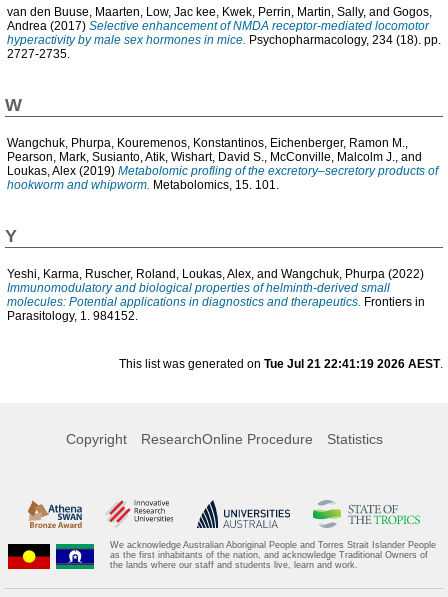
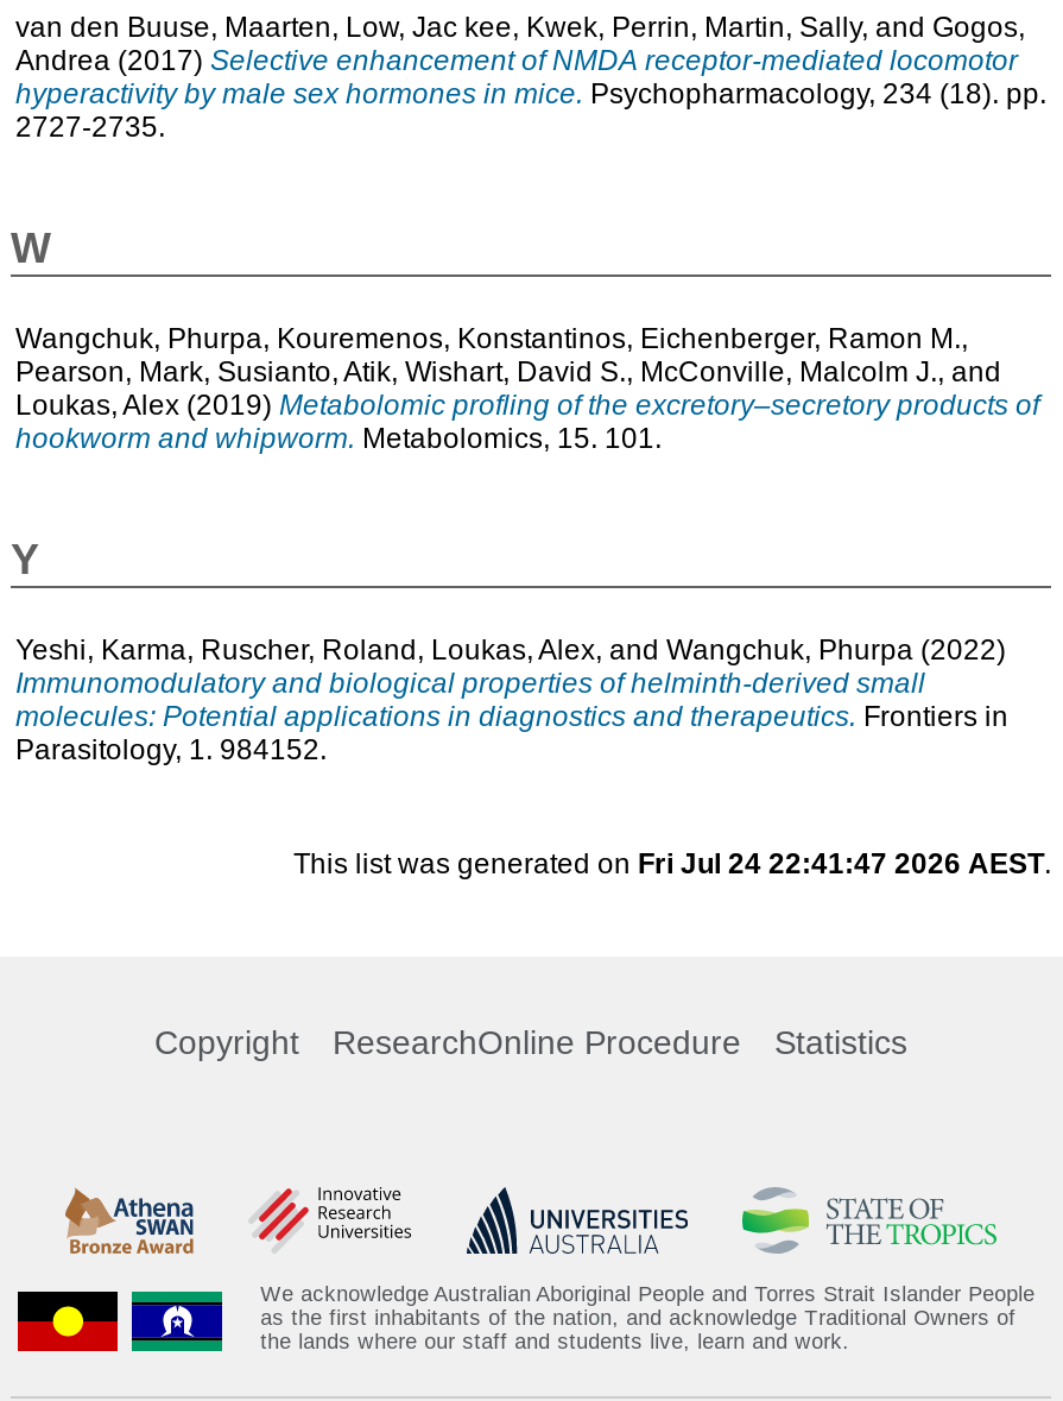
[119,357,443,371] This list was generated on Tue Jul 21 22:41:19 2026 AEST. -> [293,846,1051,880] This list was generated on Fri Jul 24 22:41:47 2026 AEST.

